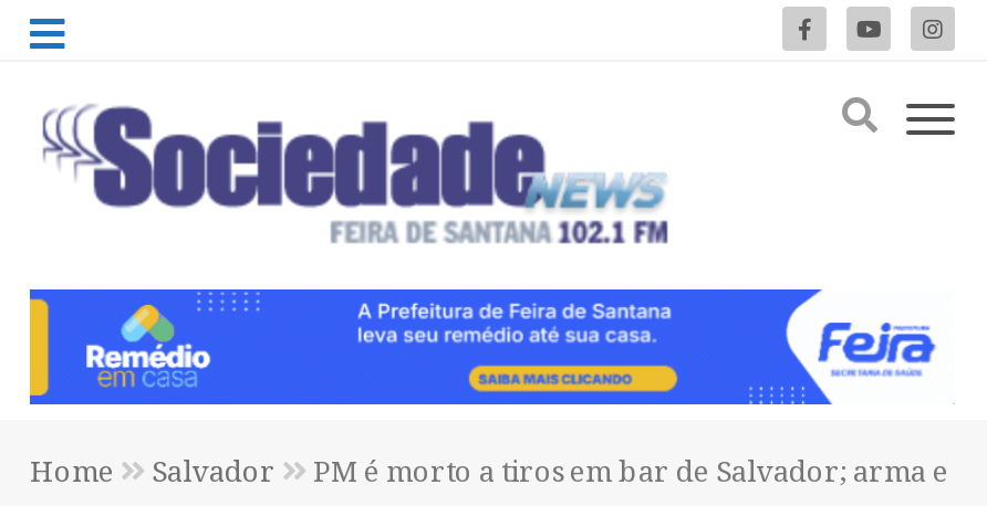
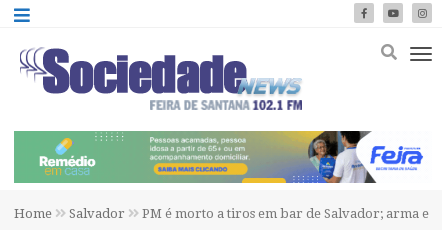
[28,287,831,407] [image] -> [13,130,377,184] [image]

